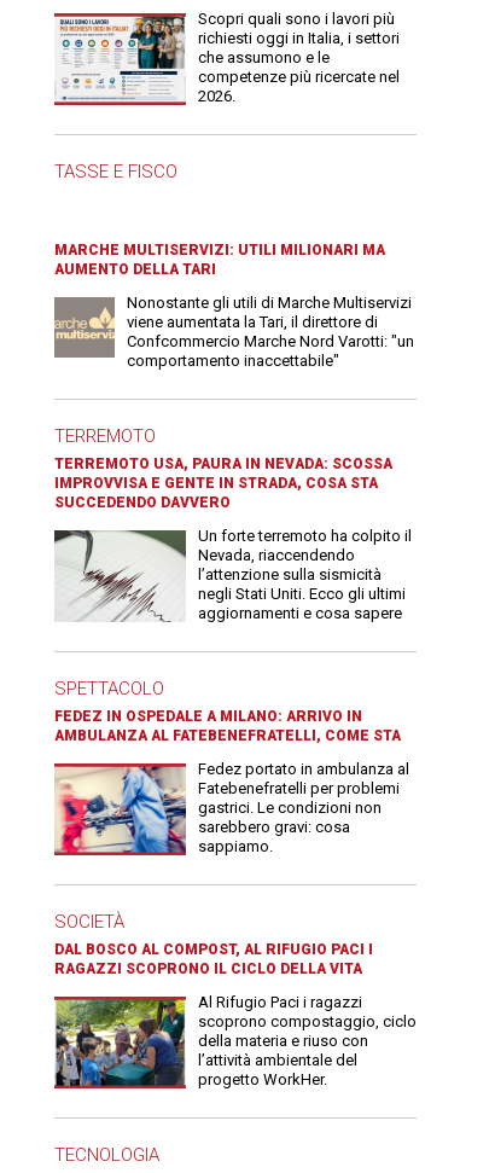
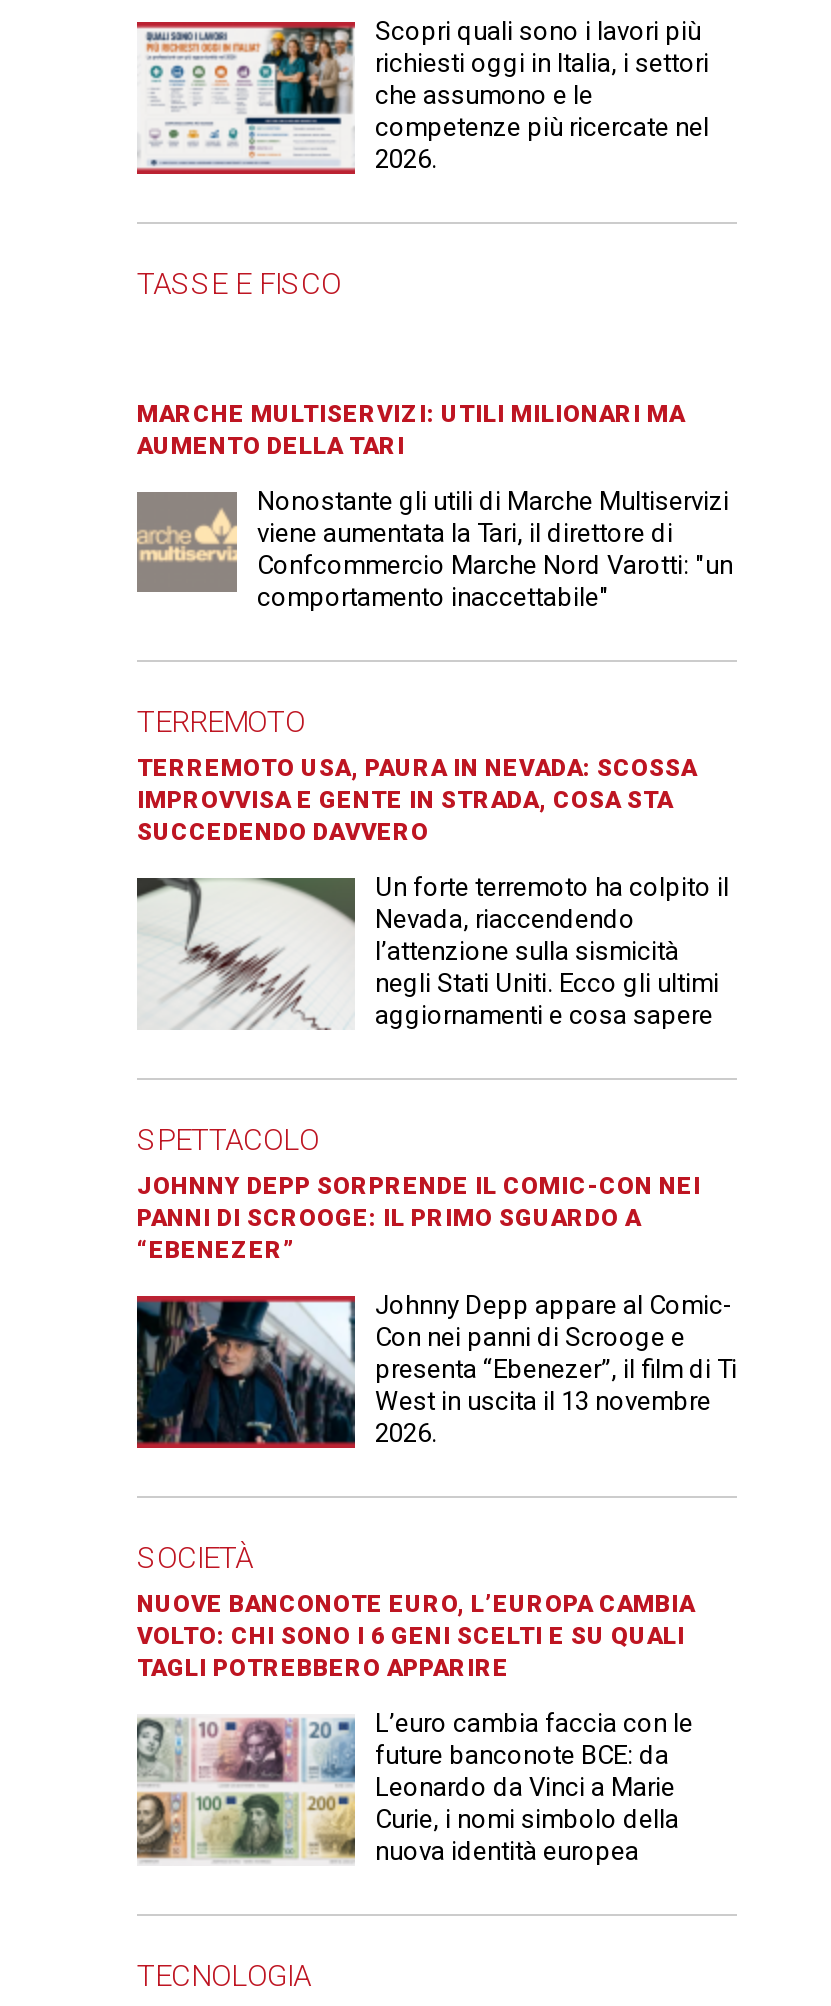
[54,708,401,745] FEDEZ IN OSPEDALE A MILANO: ARRIVO IN | AMBULANZA AL FATEBENEFRATELLI, COME STA -> [137,1173,701,1265] JOHNNY DEPP SORPRENDE IL COMIC-CON NEI | PANNI DI SCROOGE: IL PRIMO SGUARDO A | “EBENEZER”
[54,760,409,856] [image] | Fedez portato in ambulanza al | Fatebenefratelli per problemi | gastrici. Le condizioni non | sarebbero gravi: cosa | sappiamo. -> [135,1291,737,1449] [image] | Johnny Depp appare al Comic- | Con nei panni di Scrooge e | presenta “Ebenezer”, il film di Ti | West in uscita il 13 novembre | 2026.
[54,941,373,978] DAL BOSCO AL COMPOST, AL RIFUGIO PACI I | RAGAZZI SCOPRONO IL CICLO DELLA VITA -> [137,1591,695,1683] NUOVE BANCONOTE EURO, L’EUROPA CAMBIA | VOLTO: CHI SONO I 6 GENI SCELTI E SU QUALI | TAGLI POTREBBERO APPARIRE
[54,993,417,1090] [image] | Al Rifugio Paci i ragazzi | scoprono compostaggio, ciclo | della materia e riuso con | l’attività ambientale del | progetto WorkHer. -> [137,1709,693,1867] [image] | L’euro cambia faccia con le | future banconote BCE: da | Leonardo da Vinci a Marie | Curie, i nomi simbolo della | nuova identità europea

